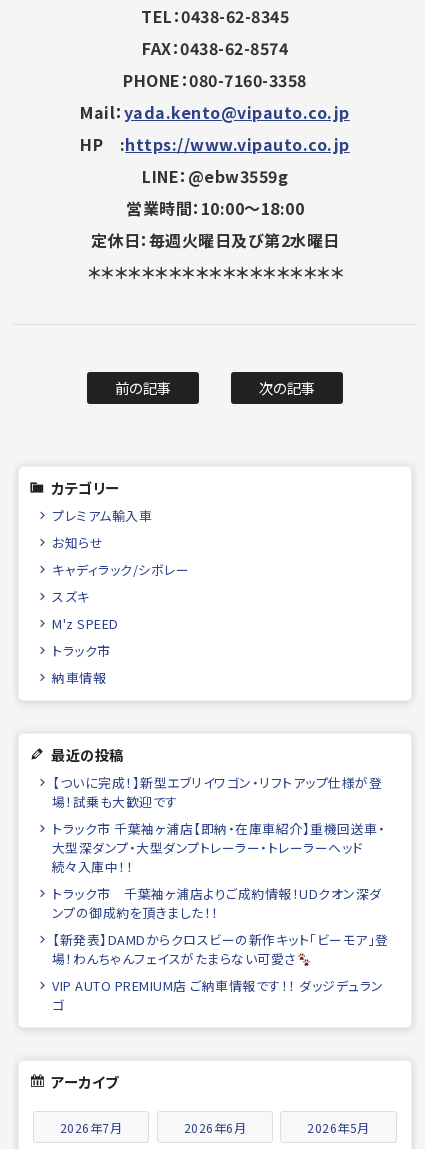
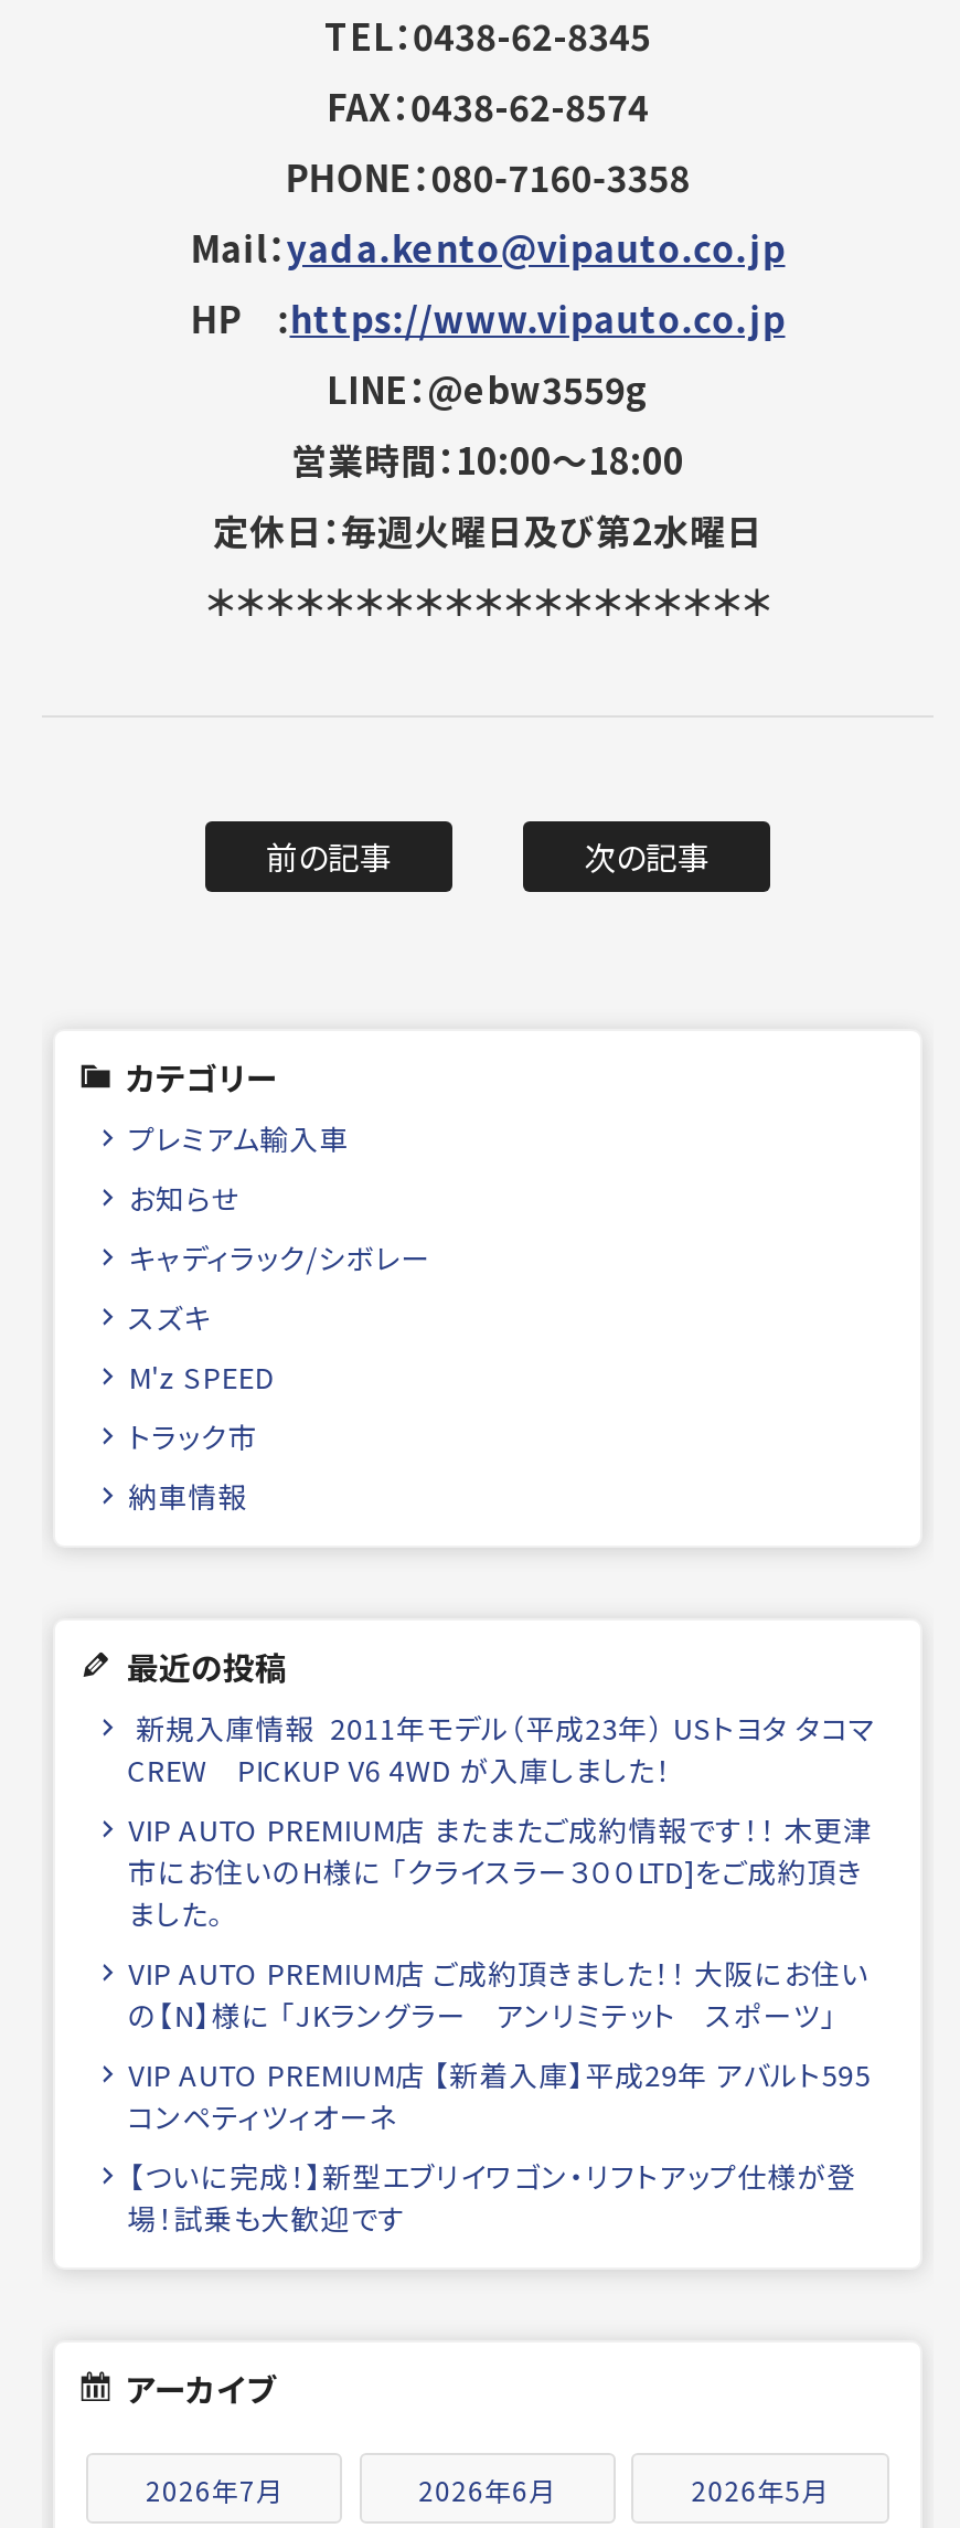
none -> [128,1707,876,2138] 新規入庫情報 2011年モデル（平成23年） USトヨタ タコマ | CREW PICKUP V6 4WD が入庫しました！ | VIP AUTO PREMIUM店 またまたご成約情報です！！ 木更津 | 市にお住いのH様に 「クライスラー３００LTD]をご成約頂き | ました。 | VIP AUTO PREMIUM店 ご成約頂きました！！ 大阪にお住い | の【N】様に 「JKラングラー アンリミテット スポーツ」 | VIP AUTO PREMIUM店 【新着入庫】平成29年 アバルト595 | コンペティツィオーネ
moved [52,773,382,811] -> [128,2155,856,2239]: 【ついに完成！】新型エブリイワゴン・リフトアップ仕様が登 | 場！試乗も大歓迎です
[52,819,389,1014] トラック市 千葉袖ヶ浦店【即納・在庫車紹介】重機回送車・ | 大型深ダンプ・大型ダンプトレーラー・トレーラーヘッド | 続々入庫中！！ | トラック市 千葉袖ヶ浦店よりご成約情報！UDクオン深ダ | ンプの御成約を頂きました！！ | 【新発表】DAMDからクロスビーの新作キット「ビーモア」登 | 場！わんちゃんフェイスがたまらない可愛さ | VIP AUTO PREMIUM店 ご納車情報です！！ ダッジデュラン | ゴ -> none

